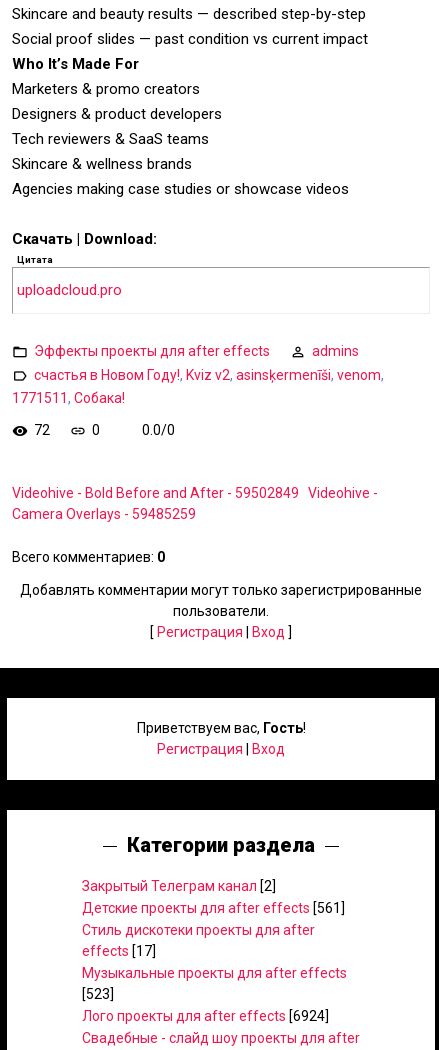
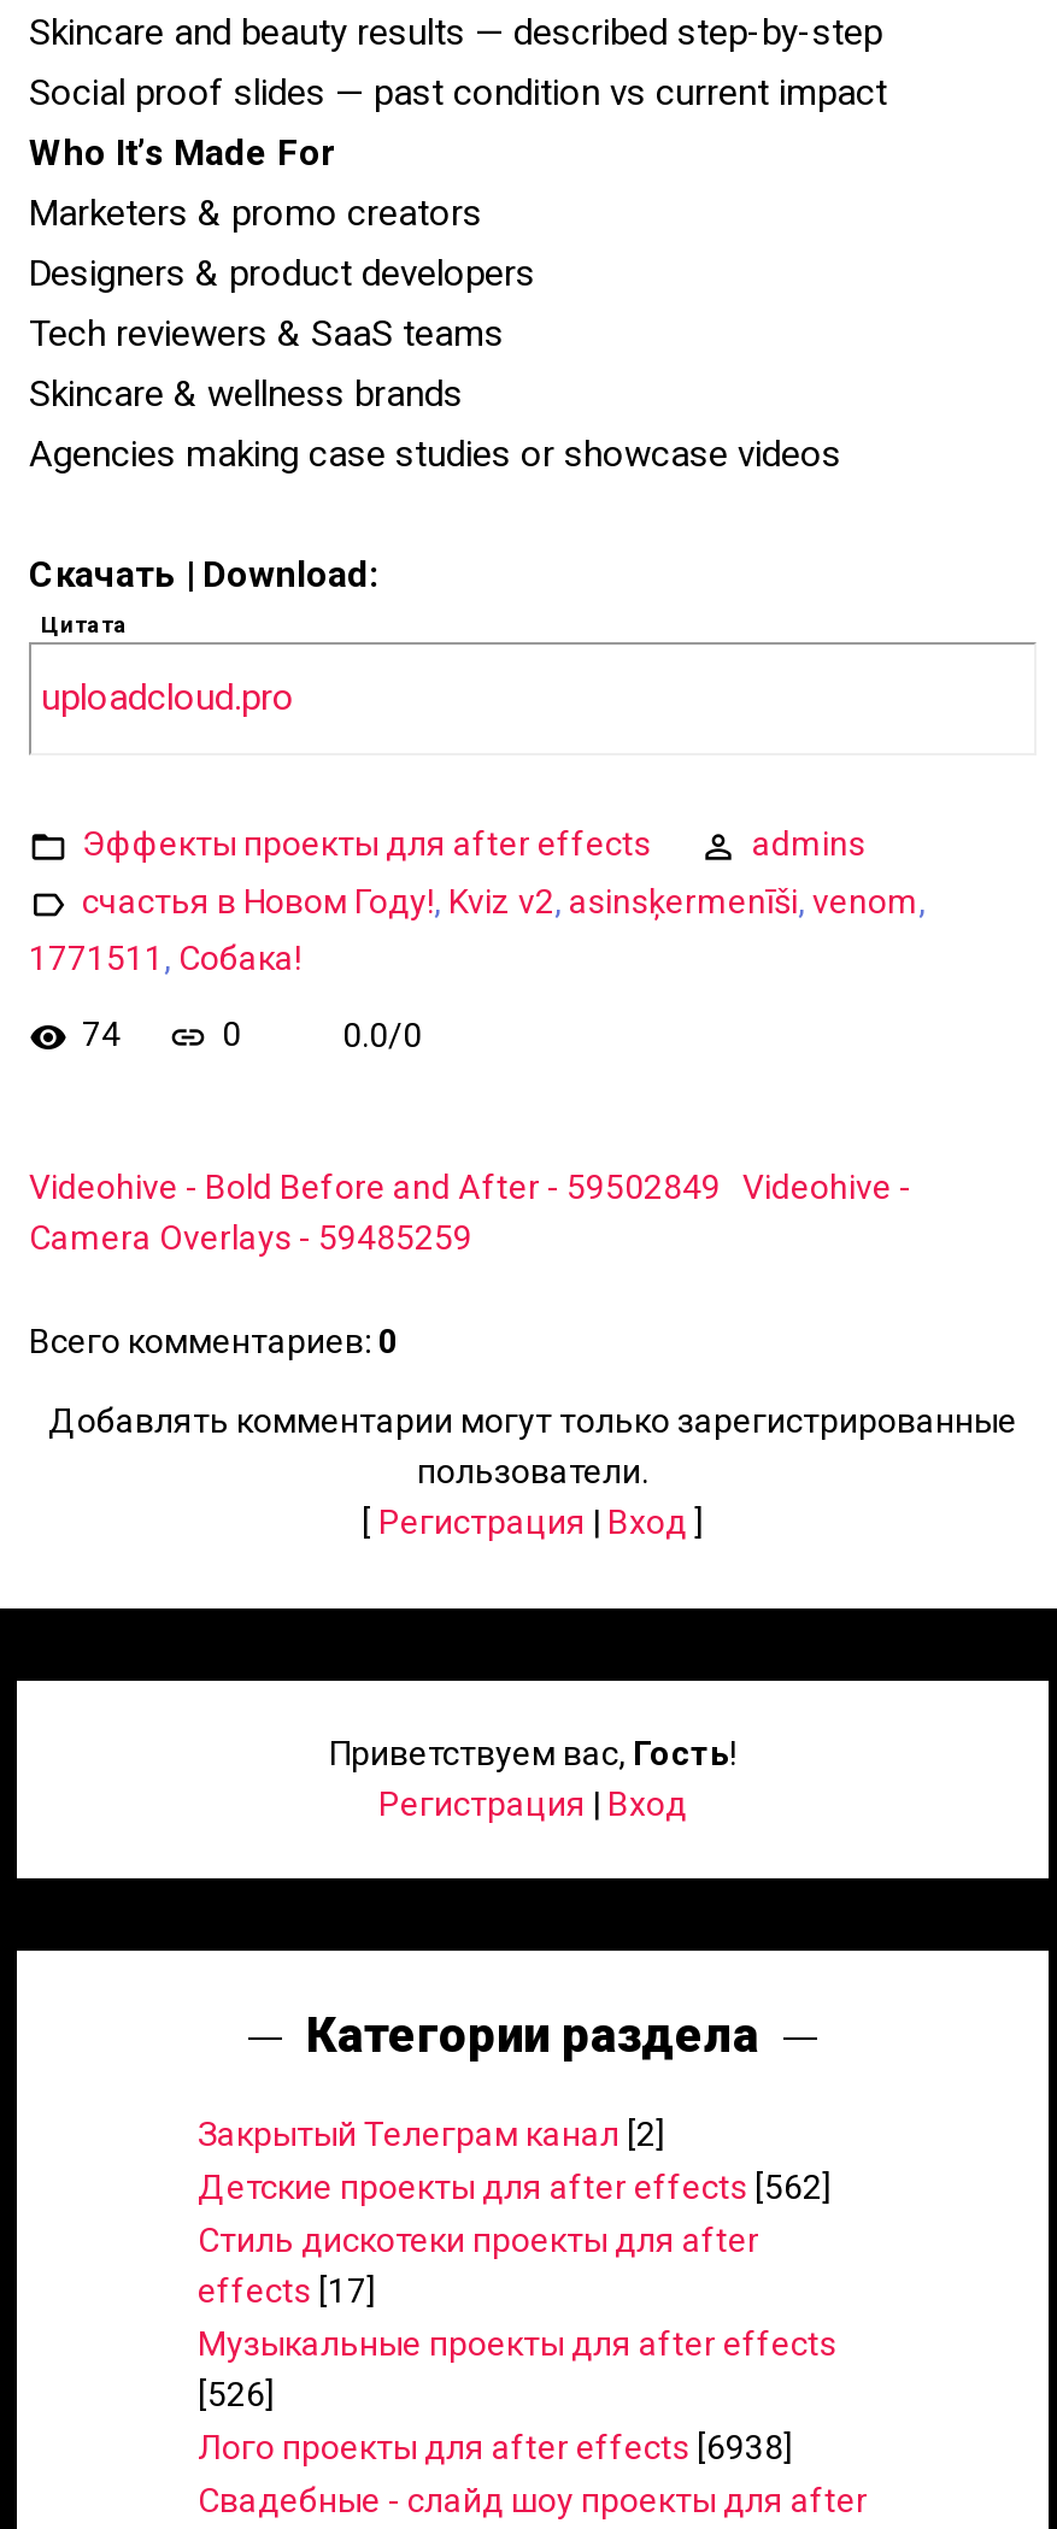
[34,422,50,438] 72 -> [82,1015,121,1054] 74
[82,900,345,916] Детские проекты для after effects [561] -> [198,2168,832,2206] Детские проекты для after effects [562]
[82,986,114,1002] [523] -> [198,2375,275,2413] [526]
[82,1008,329,1024] Лого проекты для after effects [6924] -> [198,2428,793,2466] Лого проекты для after effects [6938]

